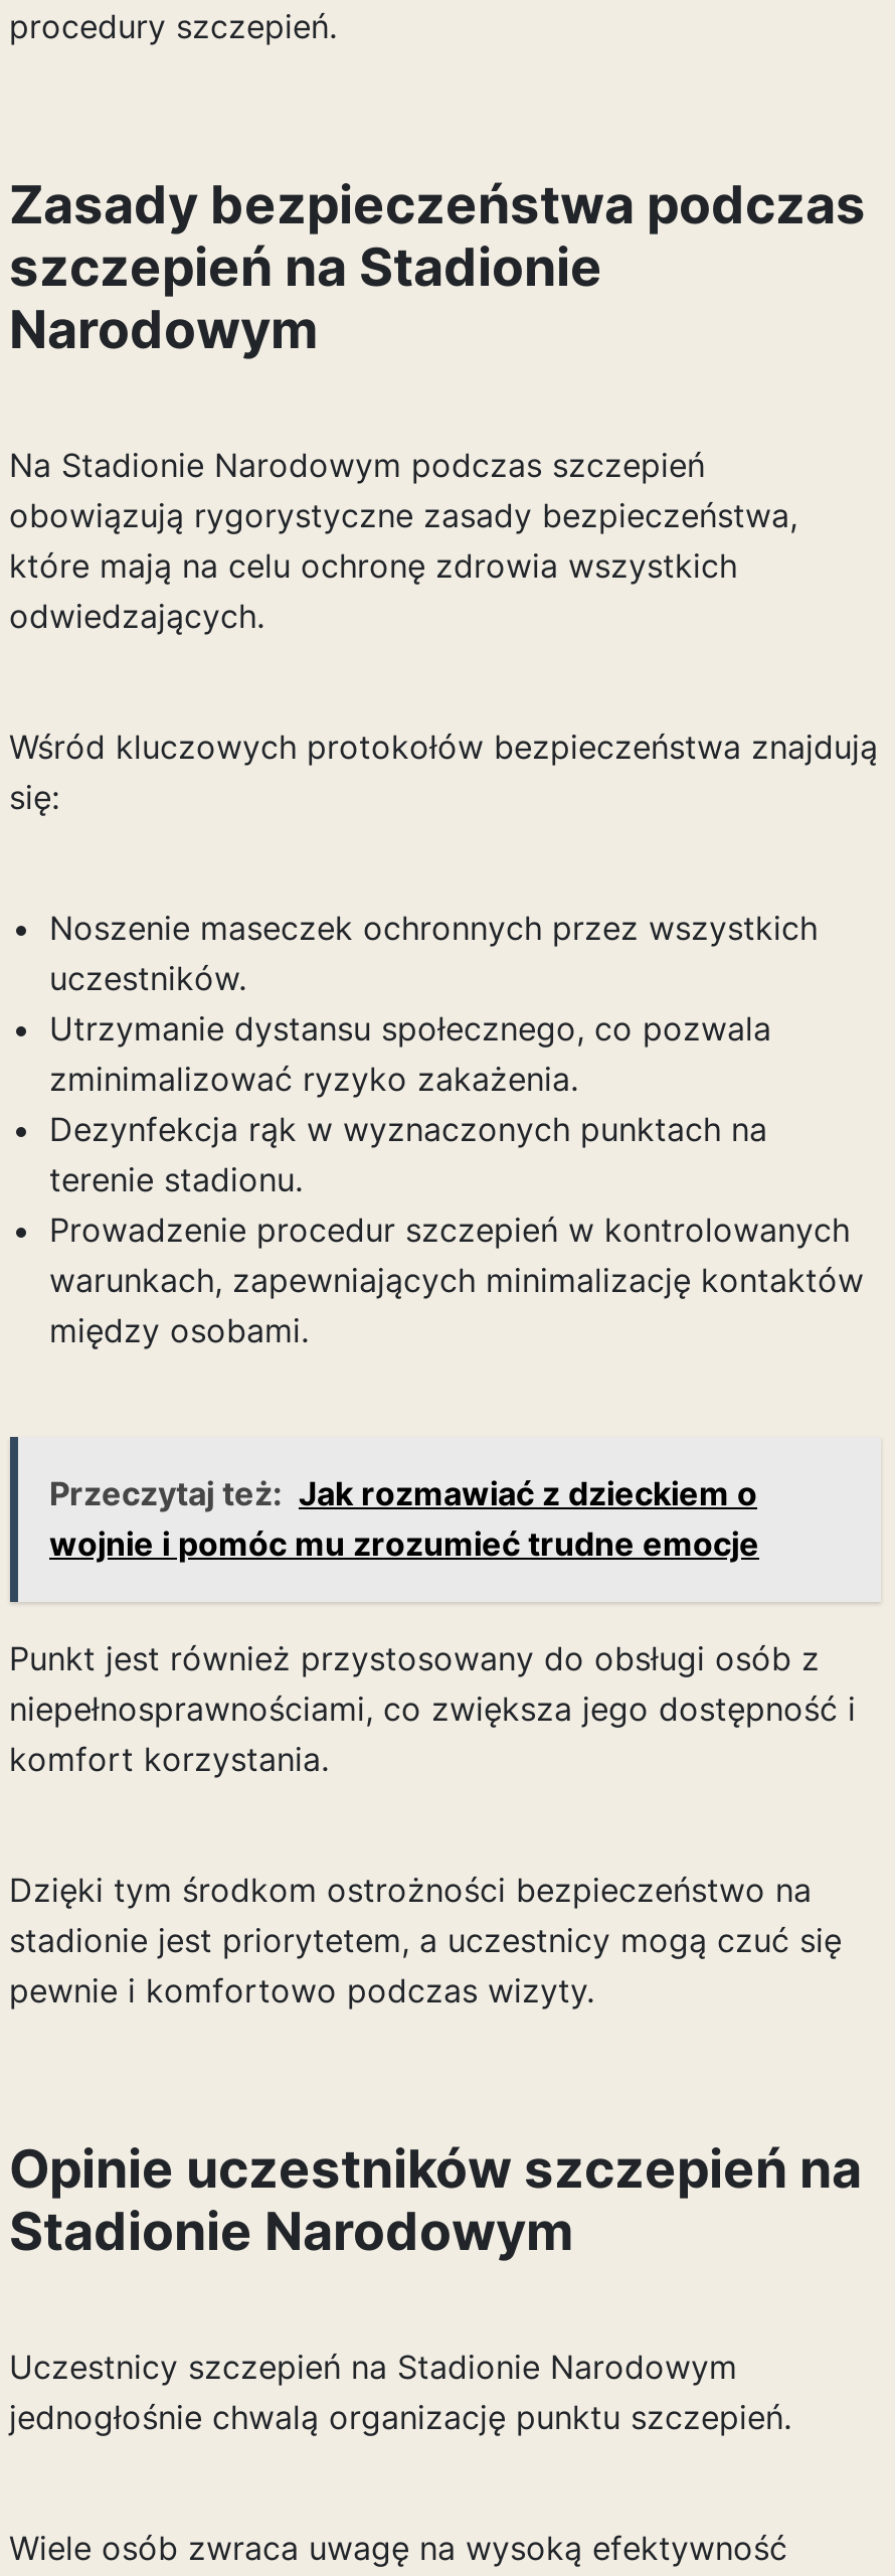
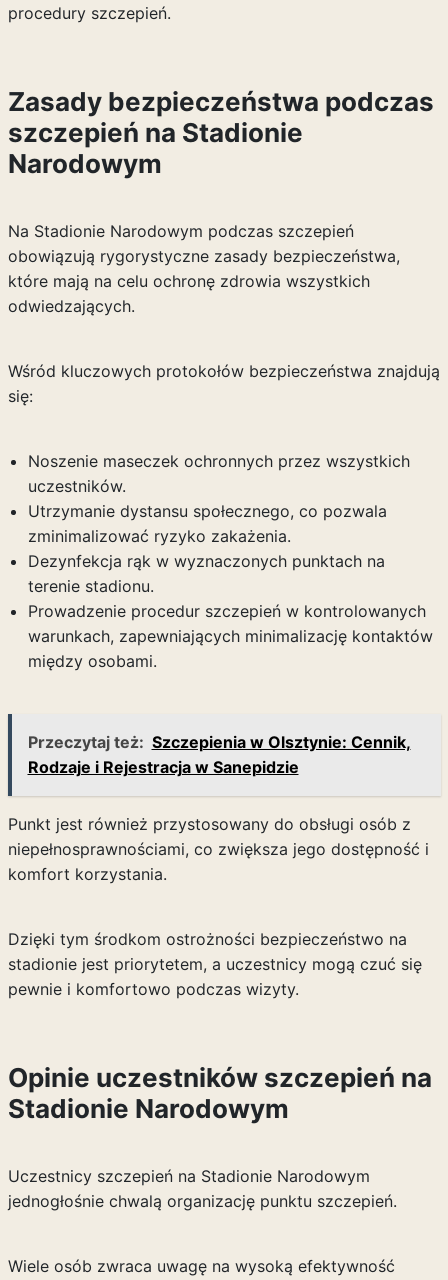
[49,1473,759,1564] Przeczytaj też: Jak rozmawiać z dzieckiem o | wojnie i pomóc mu zrozumieć trudne emocje -> [27,732,410,777] Przeczytaj też: Szczepienia w Olsztynie: Cennik, | Rodzaje i Rejestracja w Sanepidzie

